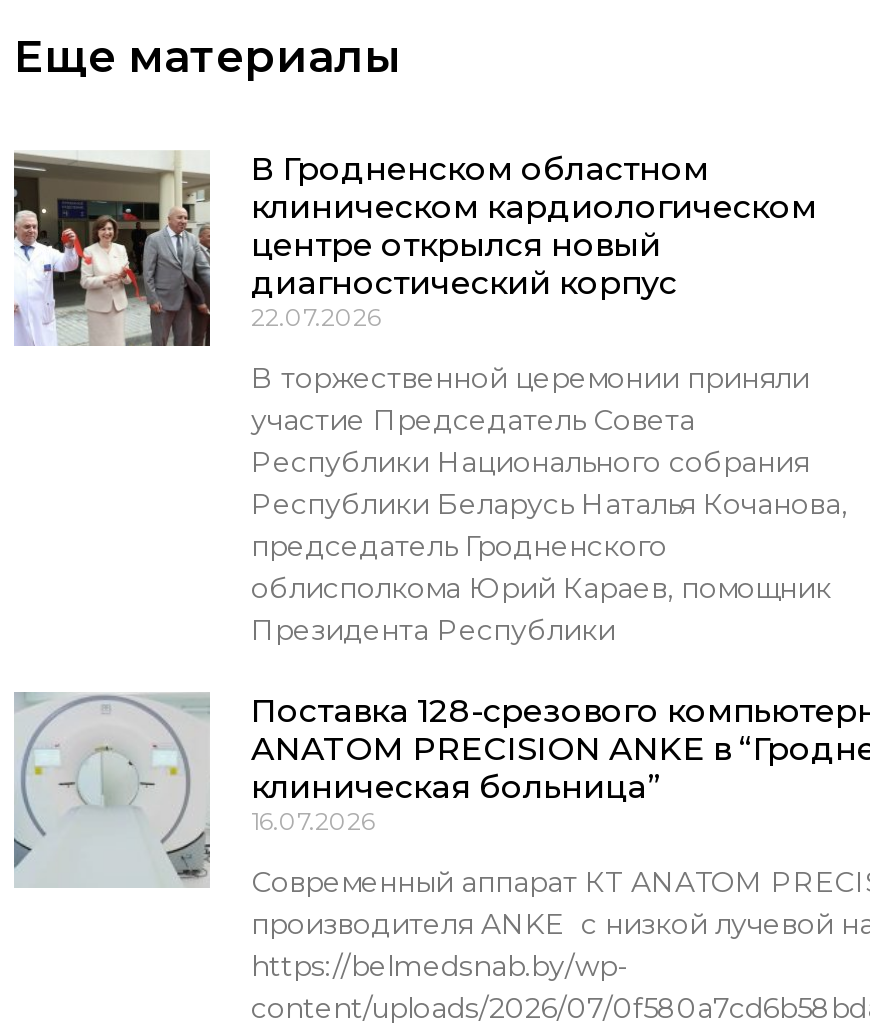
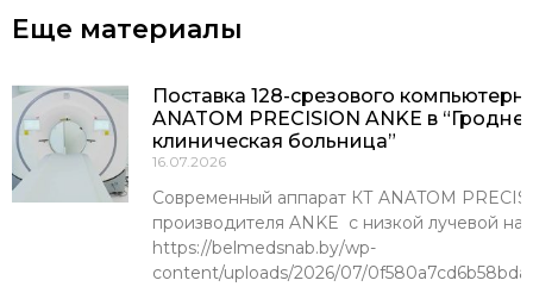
[12,149,847,647] [image] | В Гродненском областном | клиническом кардиологическом | центре открылся новый | диагностический корпус | 22.07.2026 | В торжественной церемонии приняли | участие Председатель Совета | Республики Национального собрания | Республики Беларусь Наталья Кочанова, | председатель Гродненского | облисполкома Юрий Караев, помощник | Президента Республики -> none

